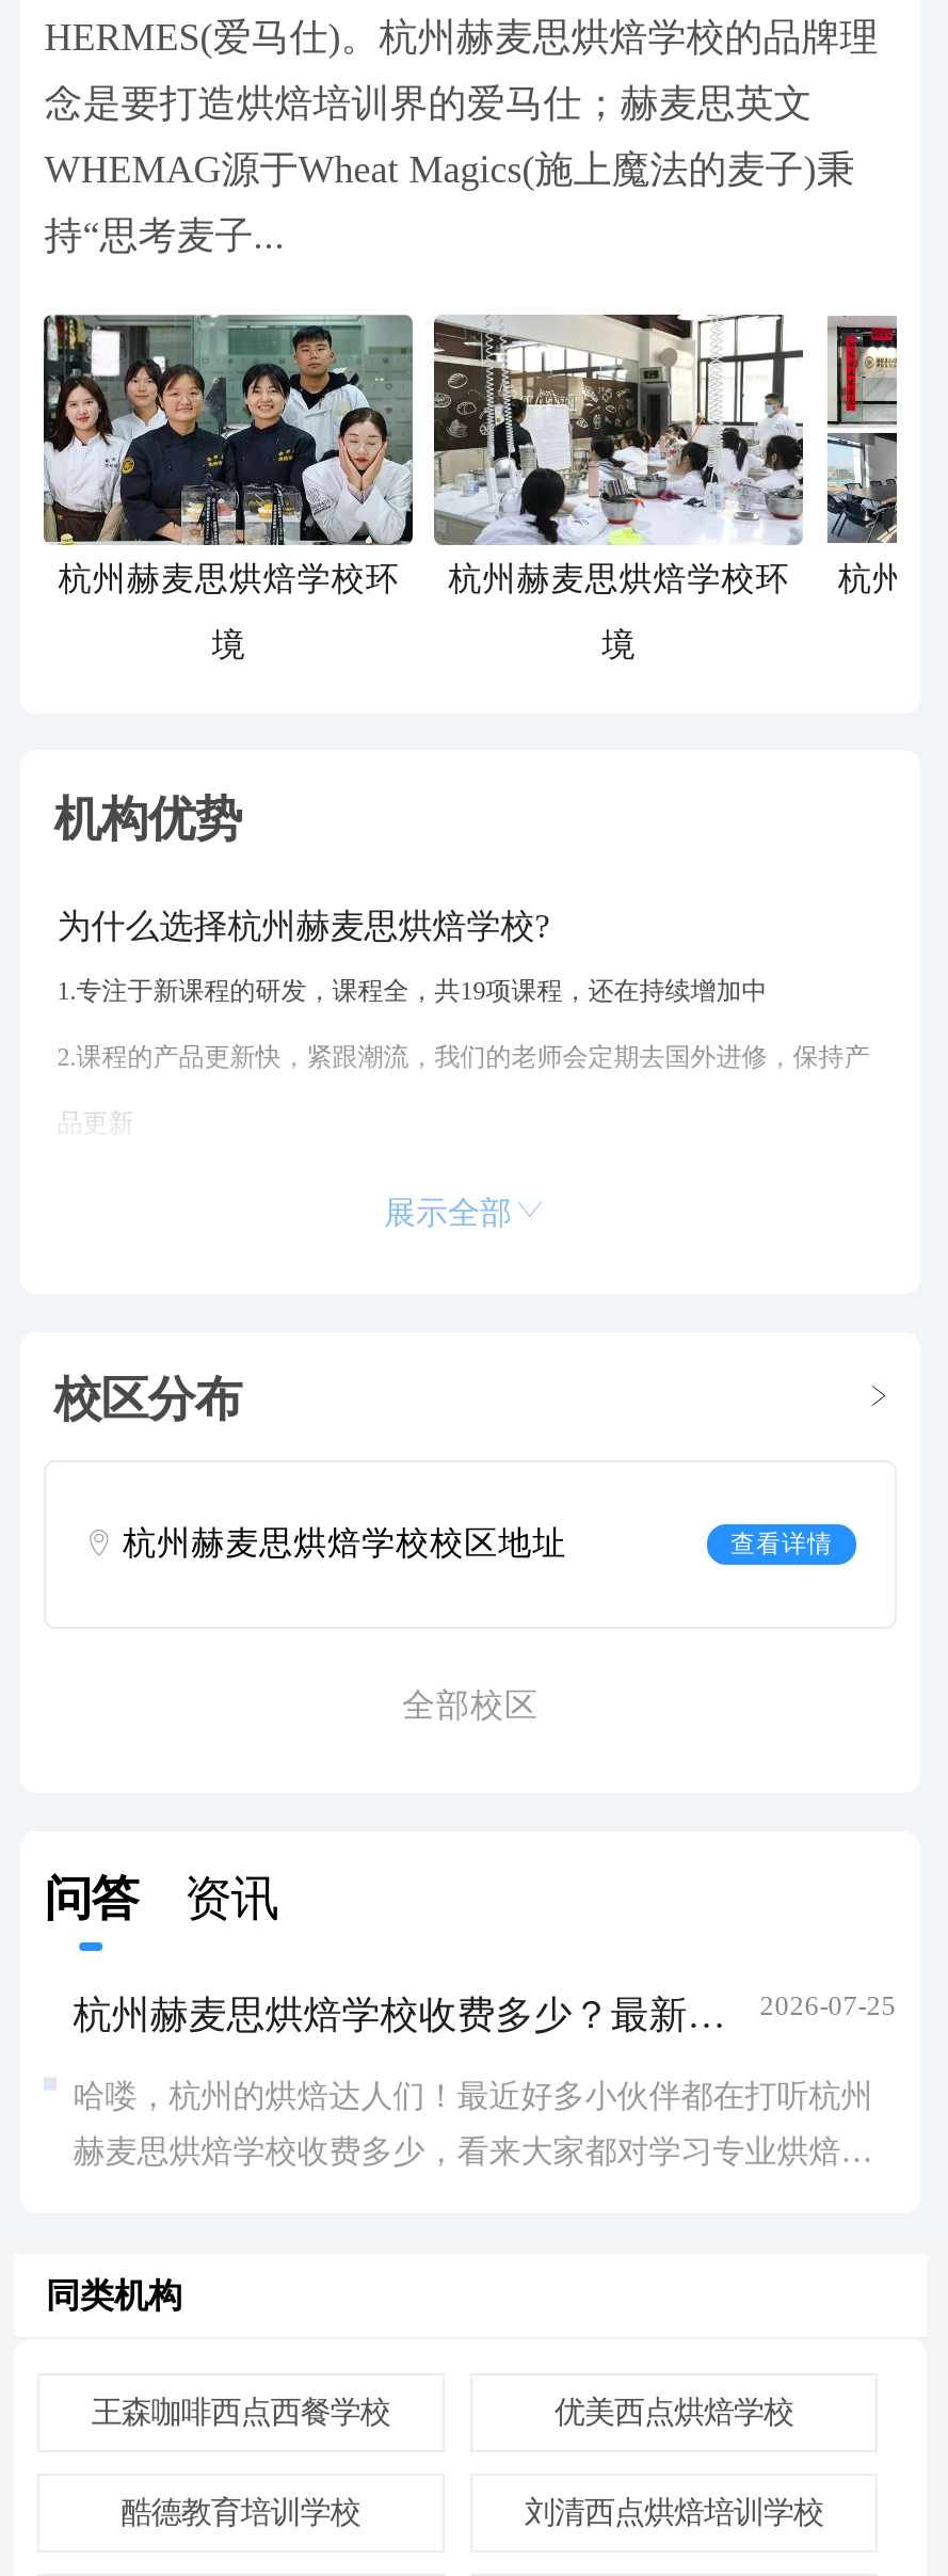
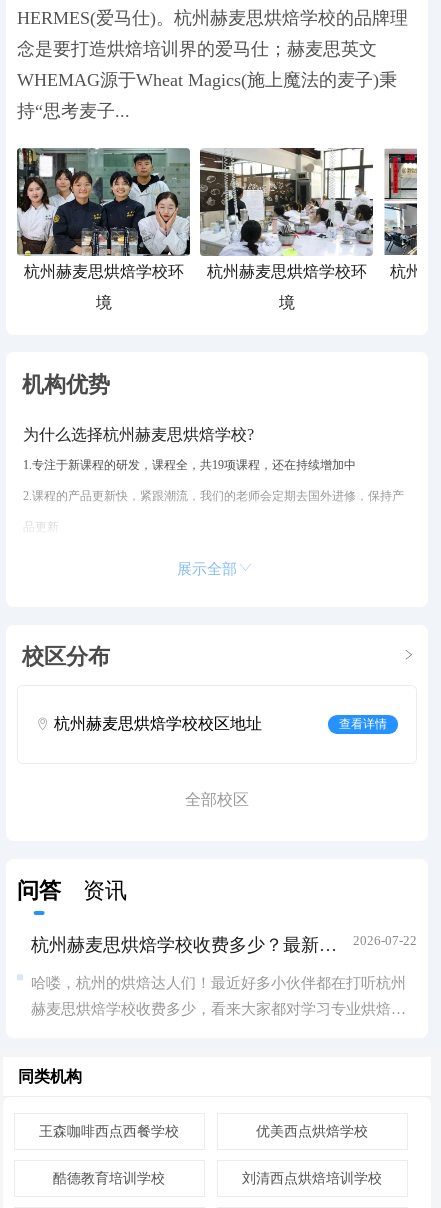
[760,1988,896,2020] 2026-07-25 -> [353,933,417,948] 2026-07-22

